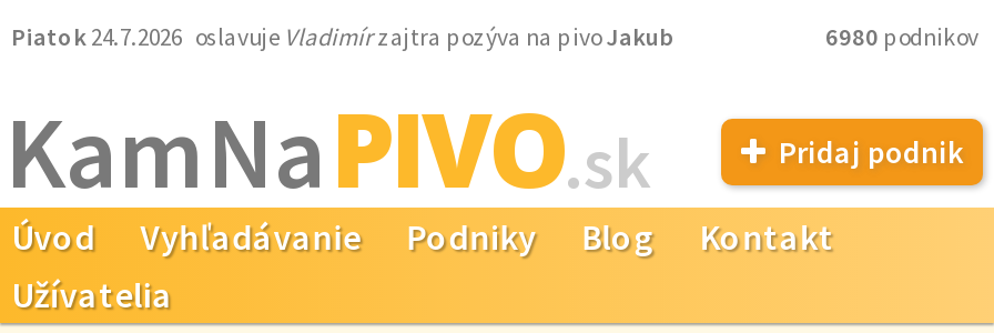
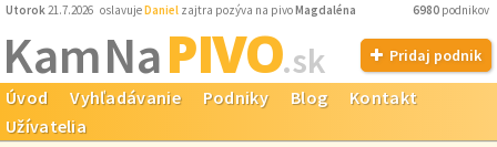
[11,21,674,52] Piatok 24.7.2026 oslavuje Vladimírzajtra pozýva na pivoJakub -> [6,2,356,18] Utorok 21.7.2026 oslavuje Danielzajtra pozýva na pivoMagdaléna

